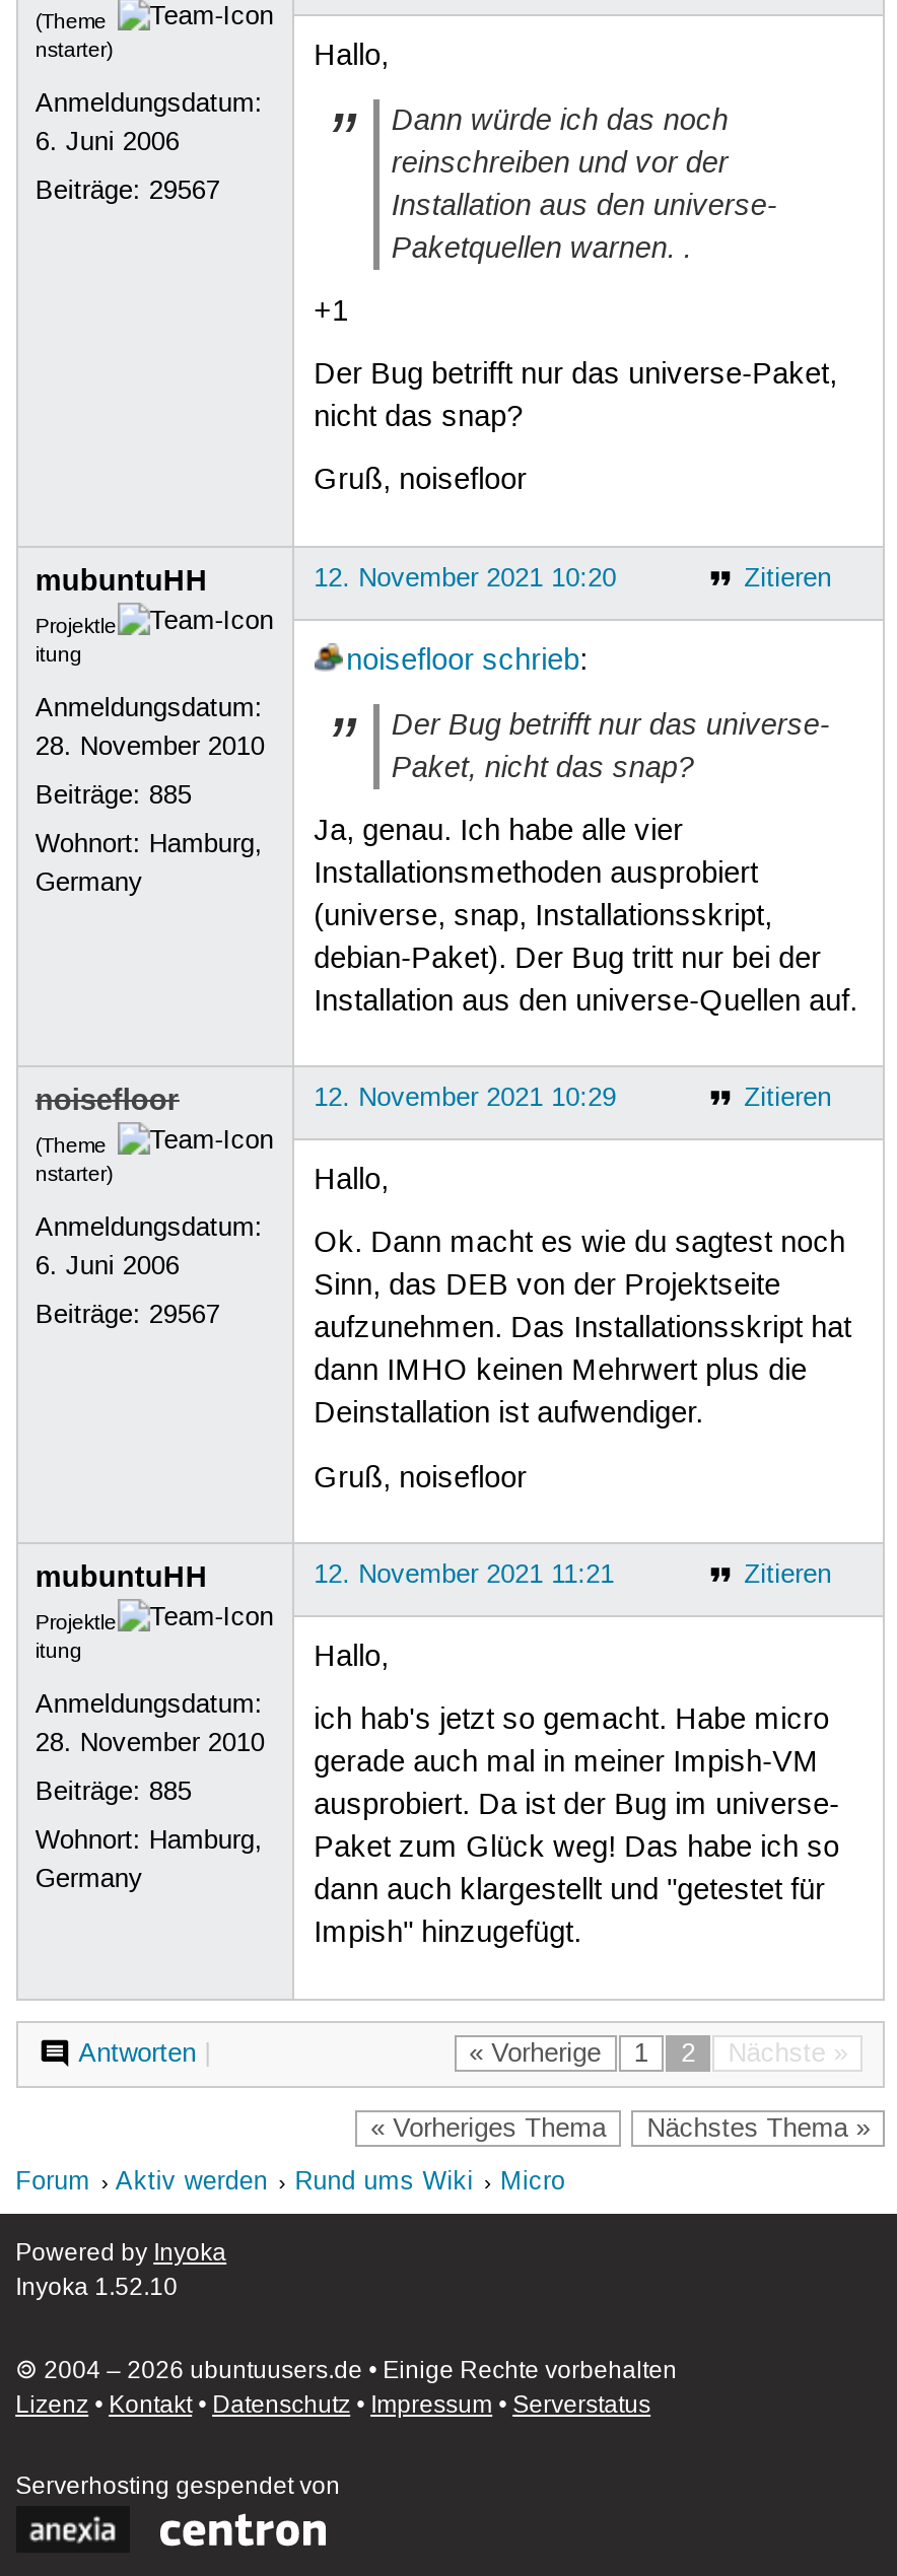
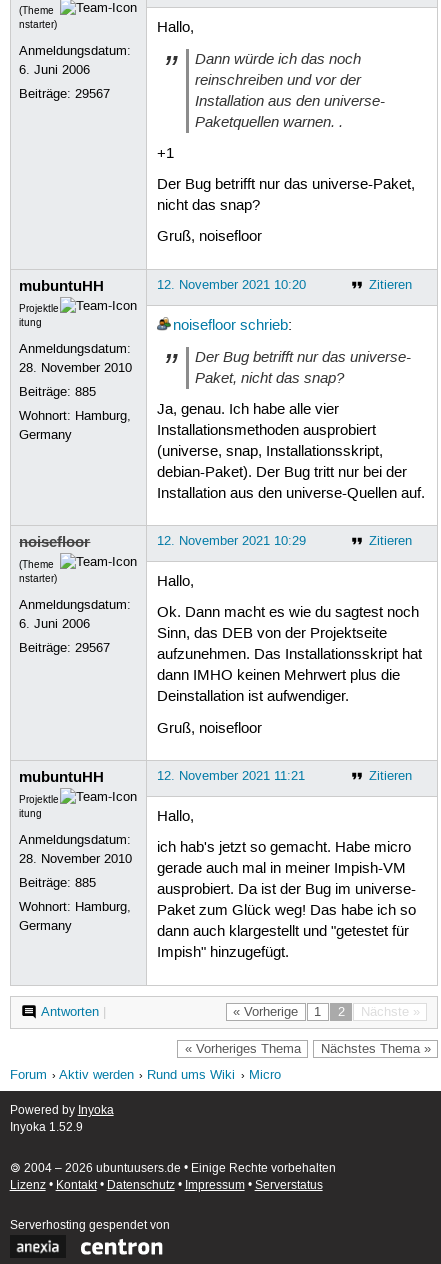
[15,2274,178,2304] Inyoka 1.52.10 -> [10,1121,83,1136] Inyoka 1.52.9

